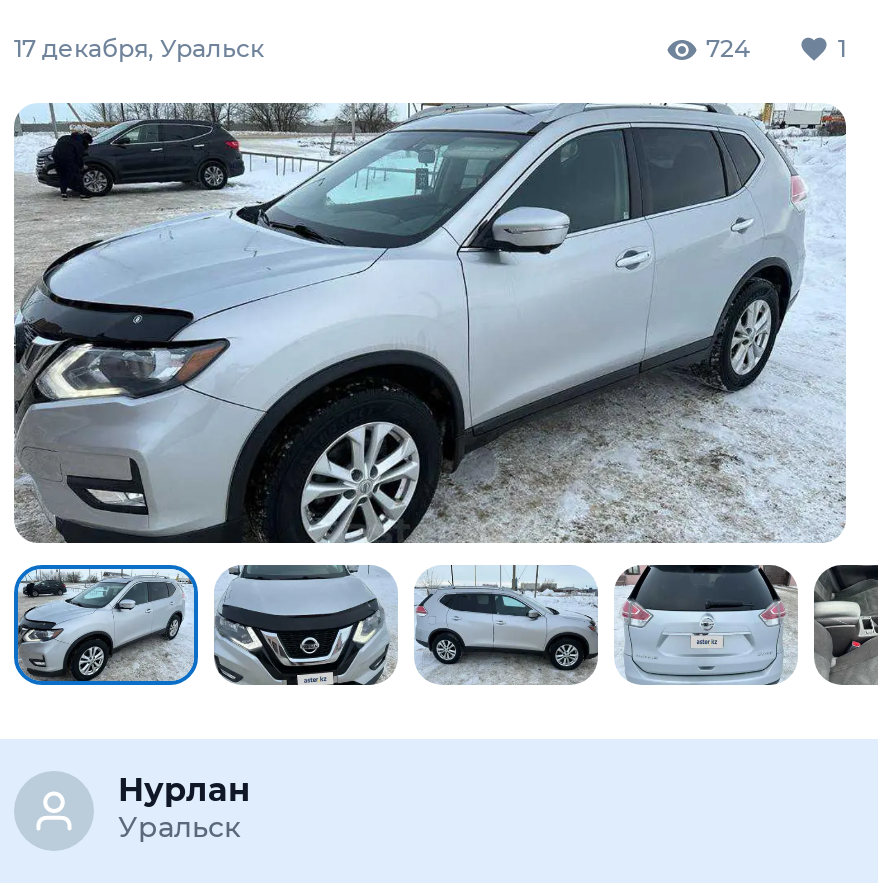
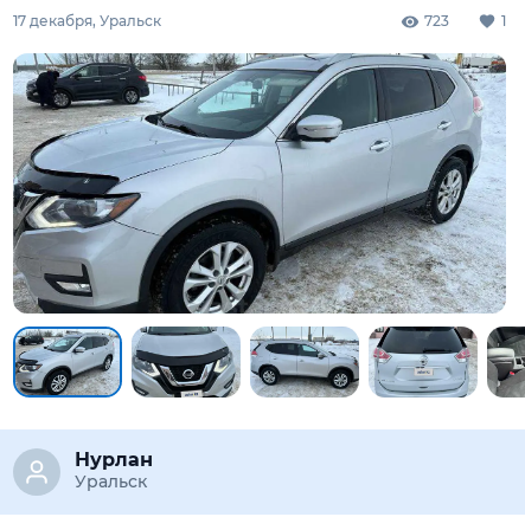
[706,33,750,63] 724 -> [424,12,449,30] 723

